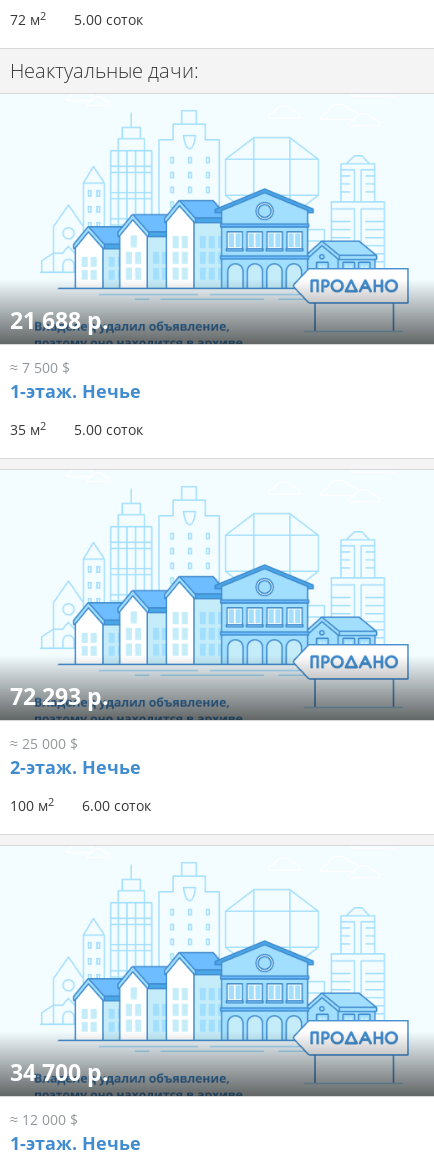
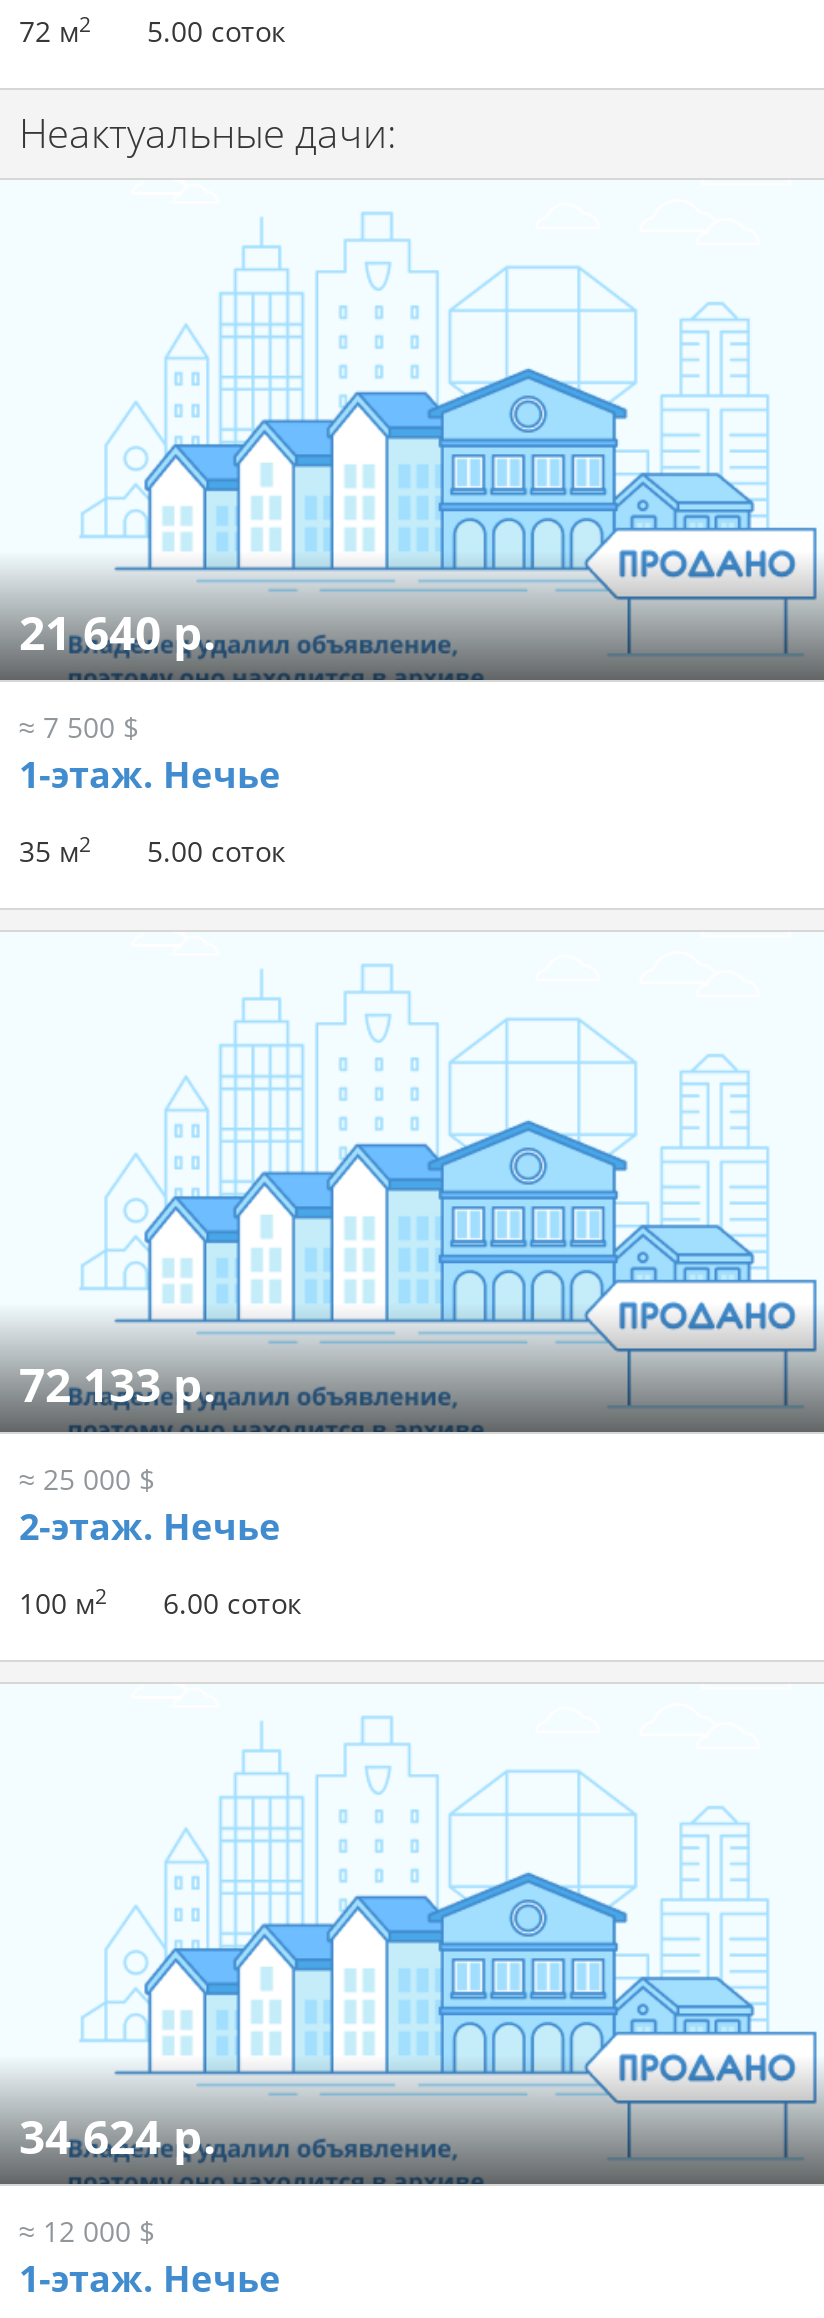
[10,304,109,336] 21 688 р. -> [19,600,217,664] 21 640 р.
[10,680,109,712] 72 293 р. -> [19,1352,217,1416] 72 133 р.
[10,1056,109,1088] 34 700 р. -> [19,2104,217,2168] 34 624 р.

